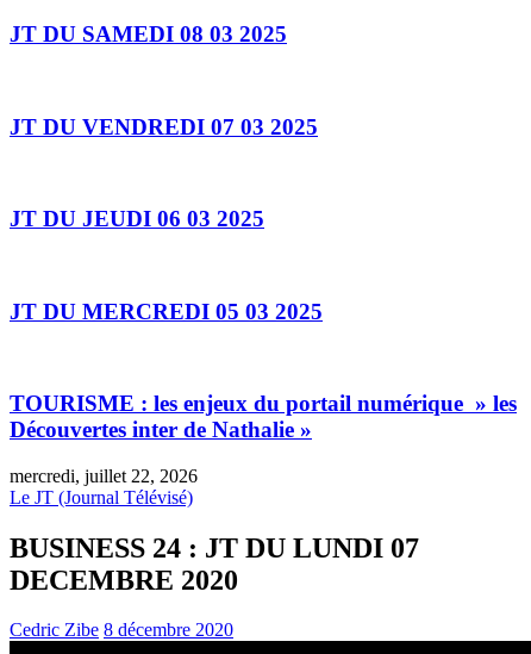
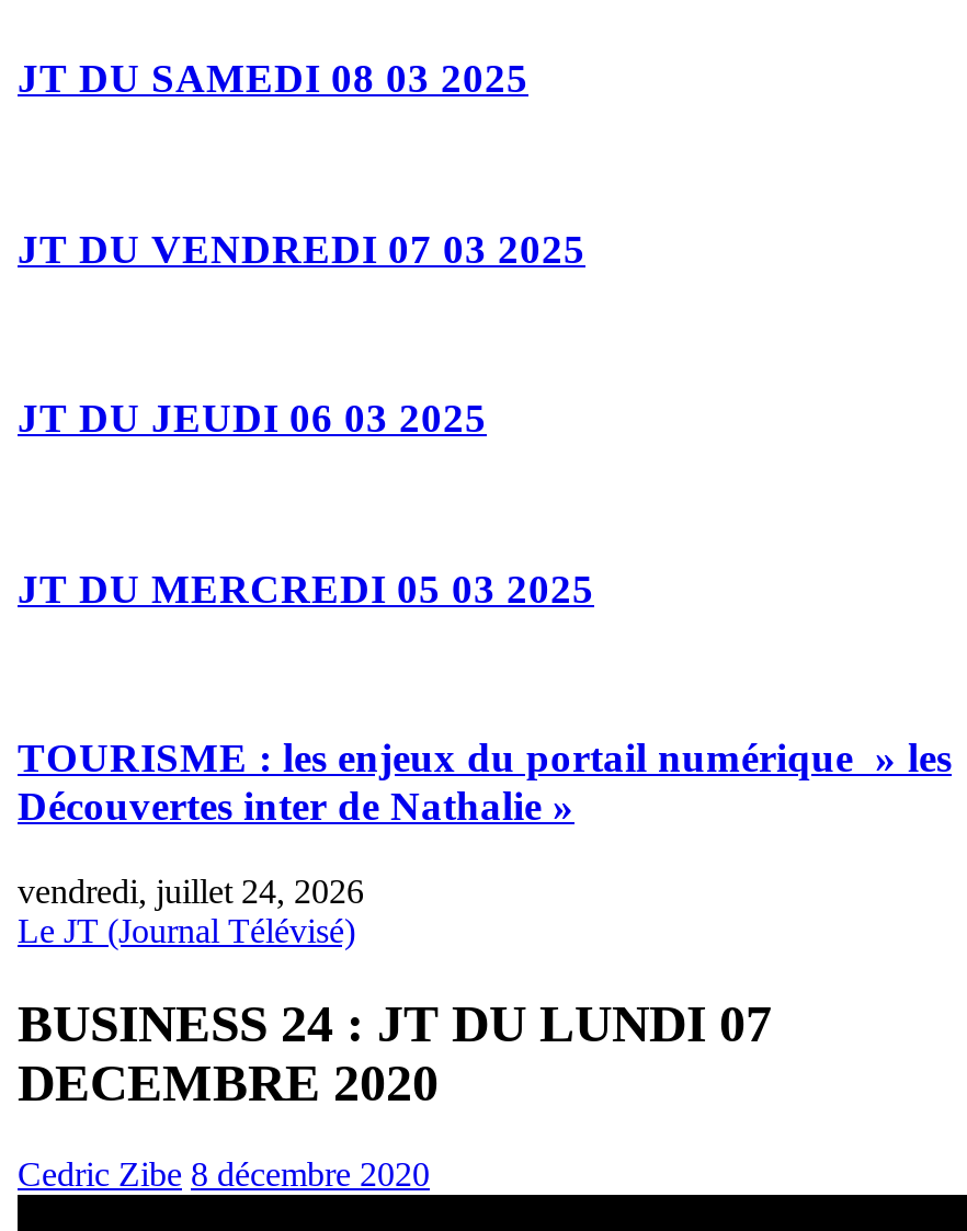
[10,465,198,486] mercredi, juillet 22, 2026 -> [18,872,364,909] vendredi, juillet 24, 2026

